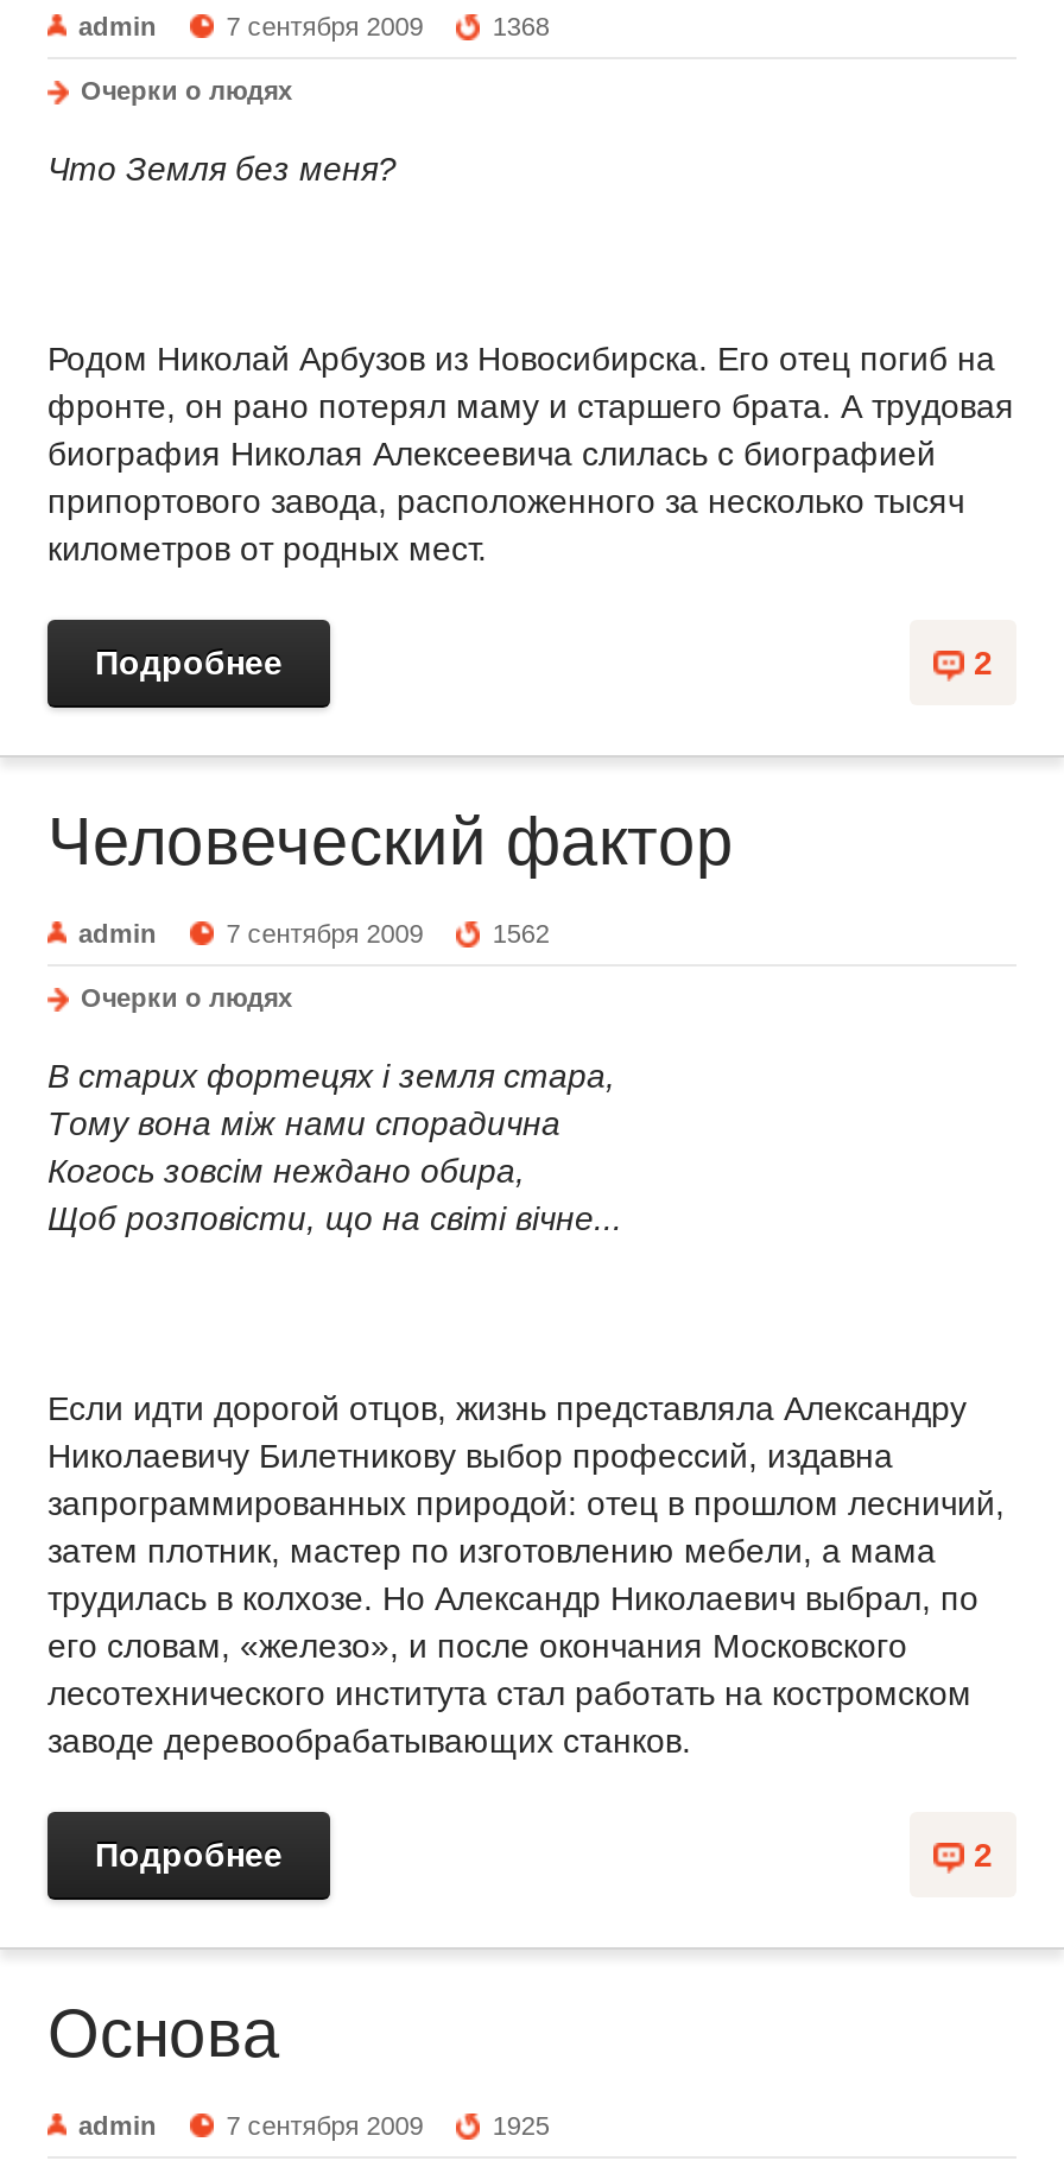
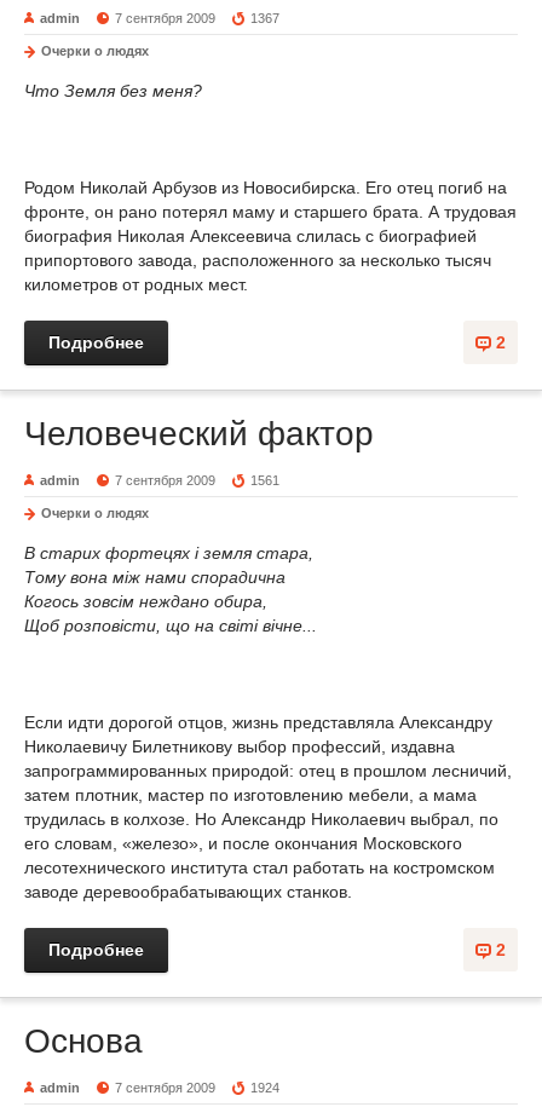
[493,12,550,40] 1368 -> [251,11,280,25] 1367
[493,919,550,948] 1562 -> [251,473,280,488] 1561
[493,2111,550,2140] 1925 -> [251,1080,280,1095] 1924

